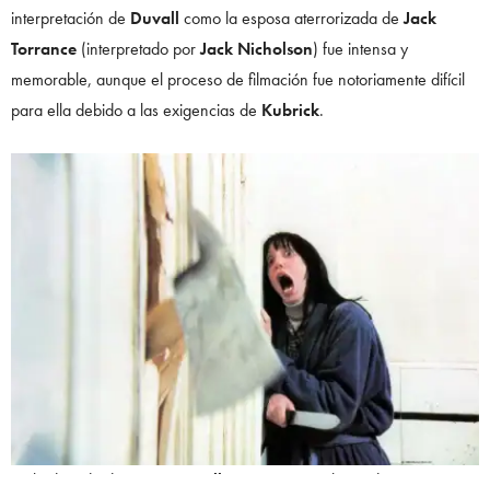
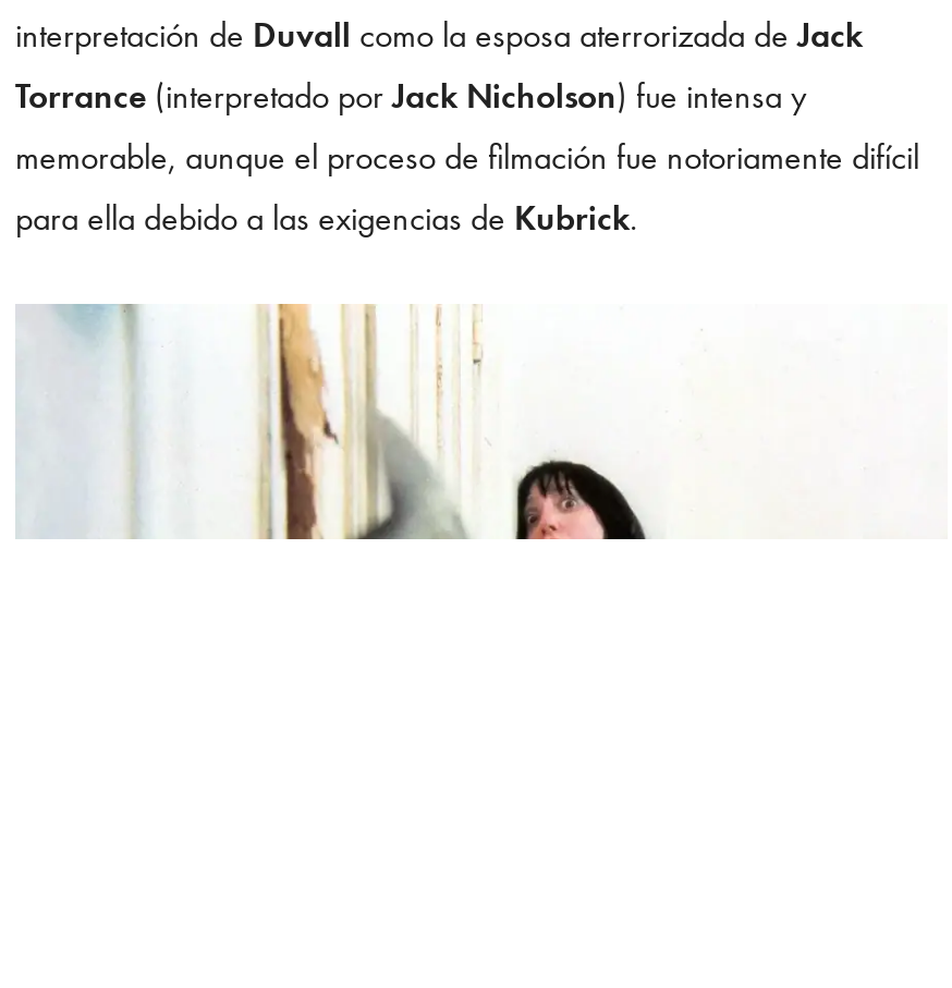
[11,273,90,466] [image] -> none
[124,271,480,466] [image] -> none

